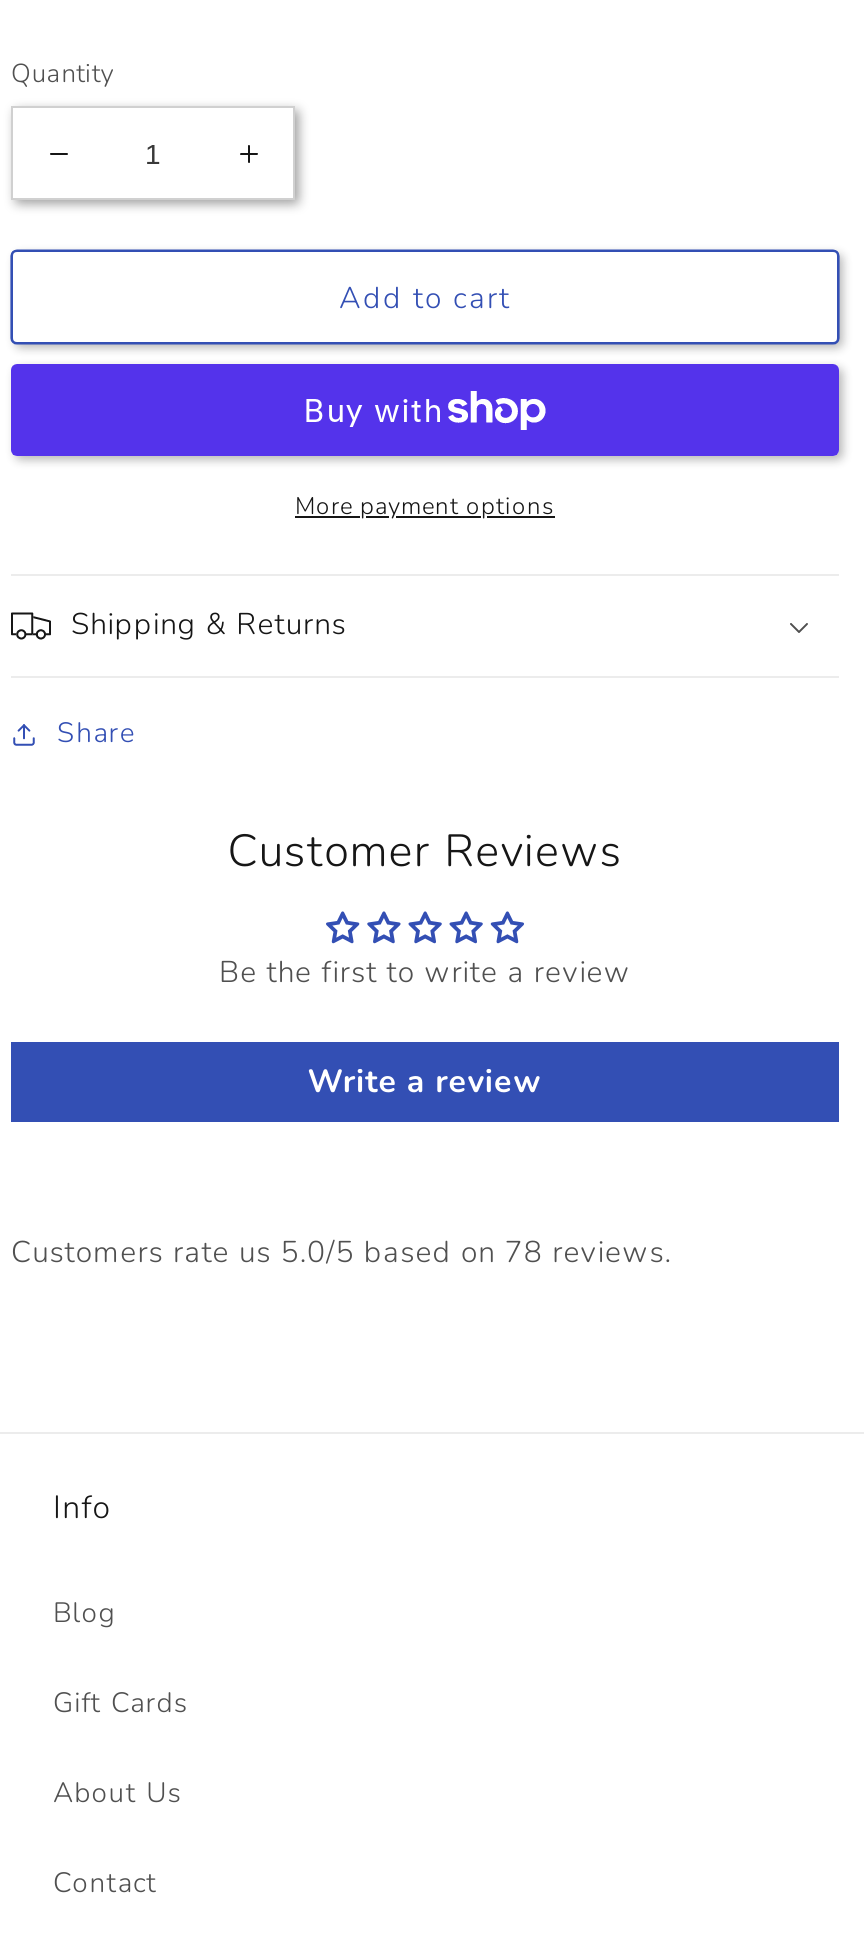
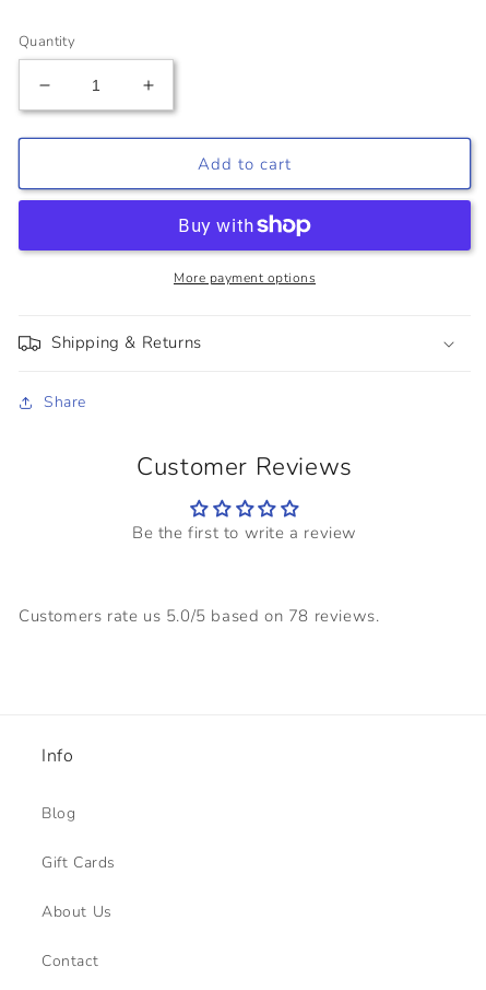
[308,1060,542,1104] Write a review -> none

